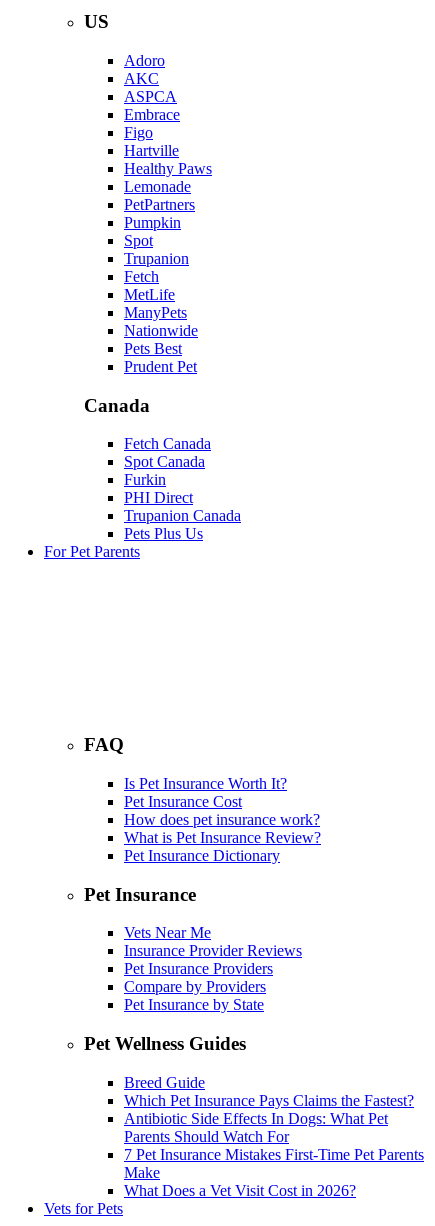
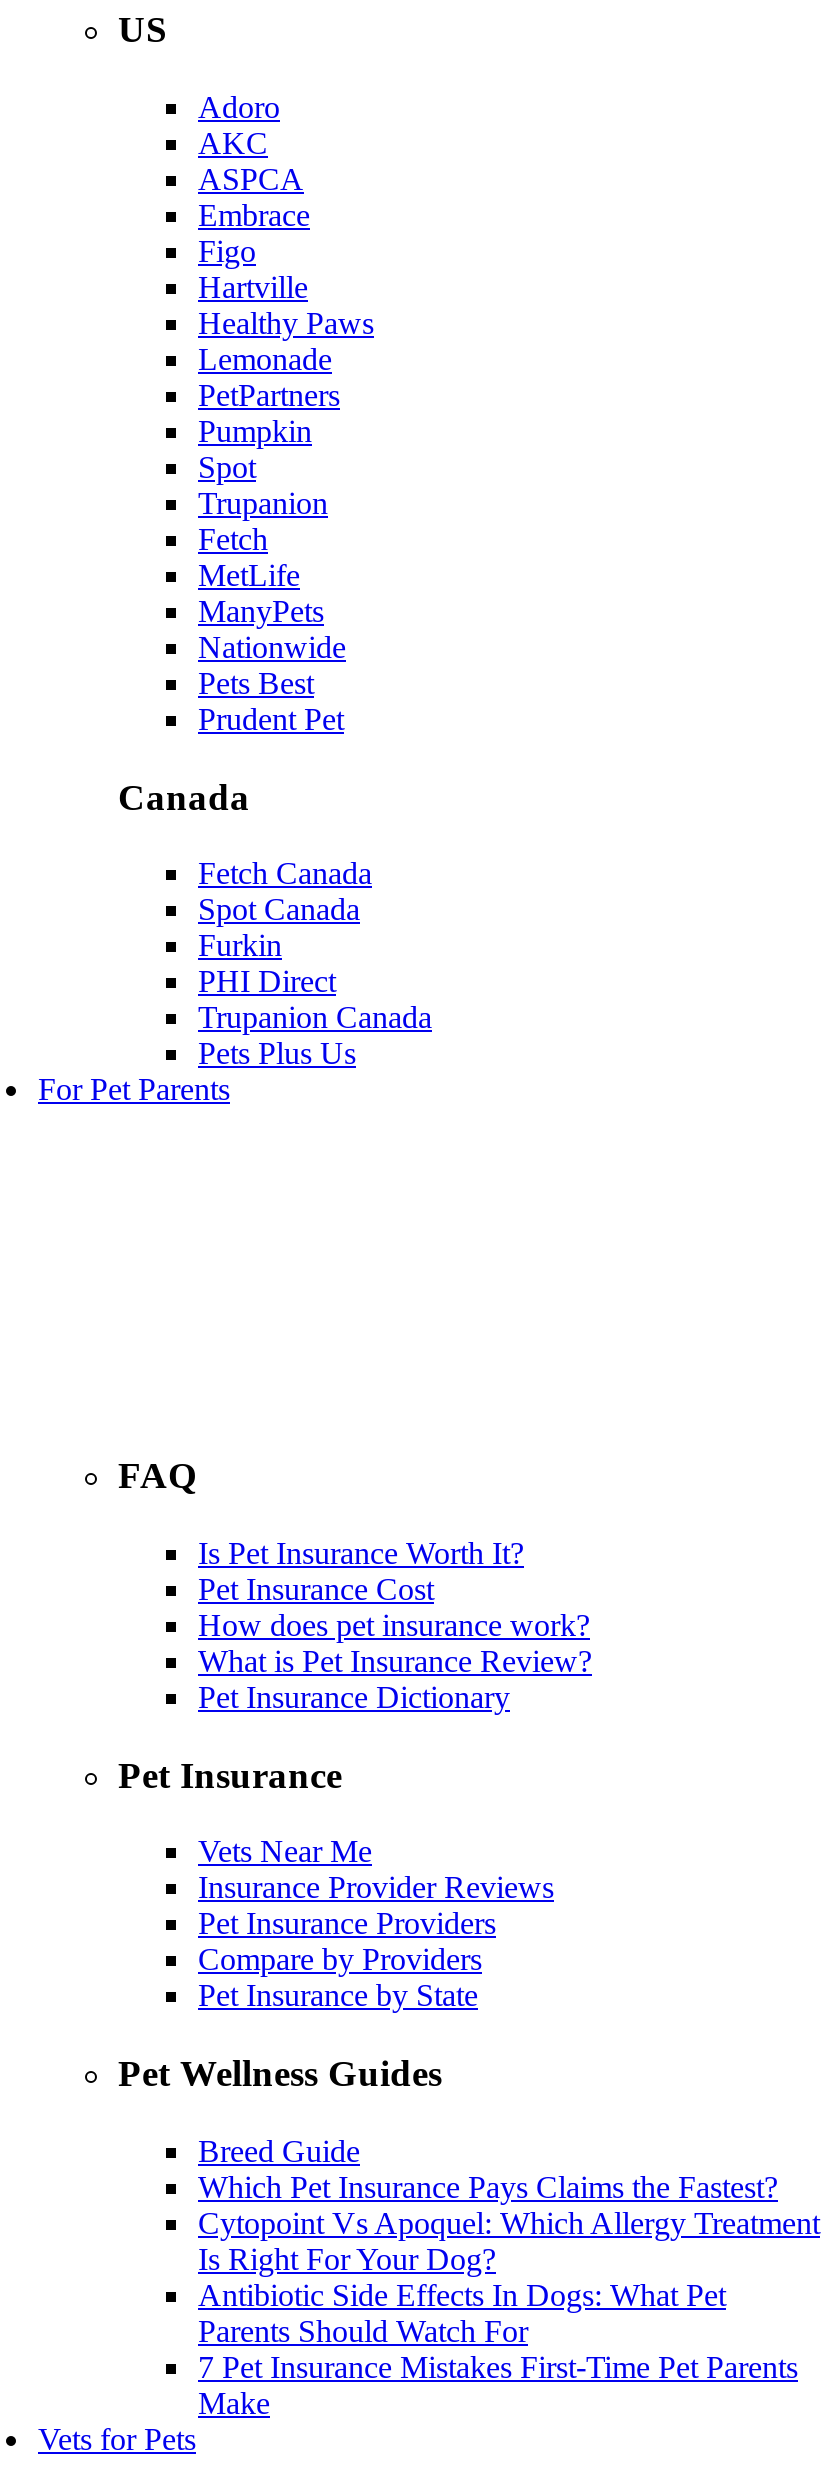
none -> [198,2206,820,2276] Cytopoint Vs Apoquel: Which Allergy Treatment | Is Right For Your Dog?
moved [124,1110,424,1181] -> [198,2278,798,2420]: Antibiotic Side Effects In Dogs: What Pet | Parents Should Watch For | 7 Pet Insurance Mistakes First-Time Pet Parents | Make
[124,1182,356,1199] What Does a Vet Visit Cost in 2026? -> none

